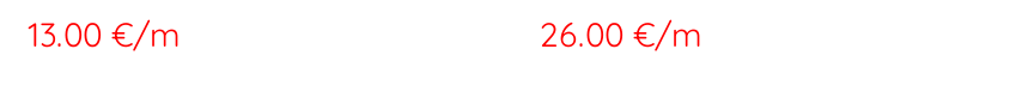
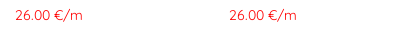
[28,14,181,57] 13.00 €/m -> [15,6,83,24] 26.00 €/m

